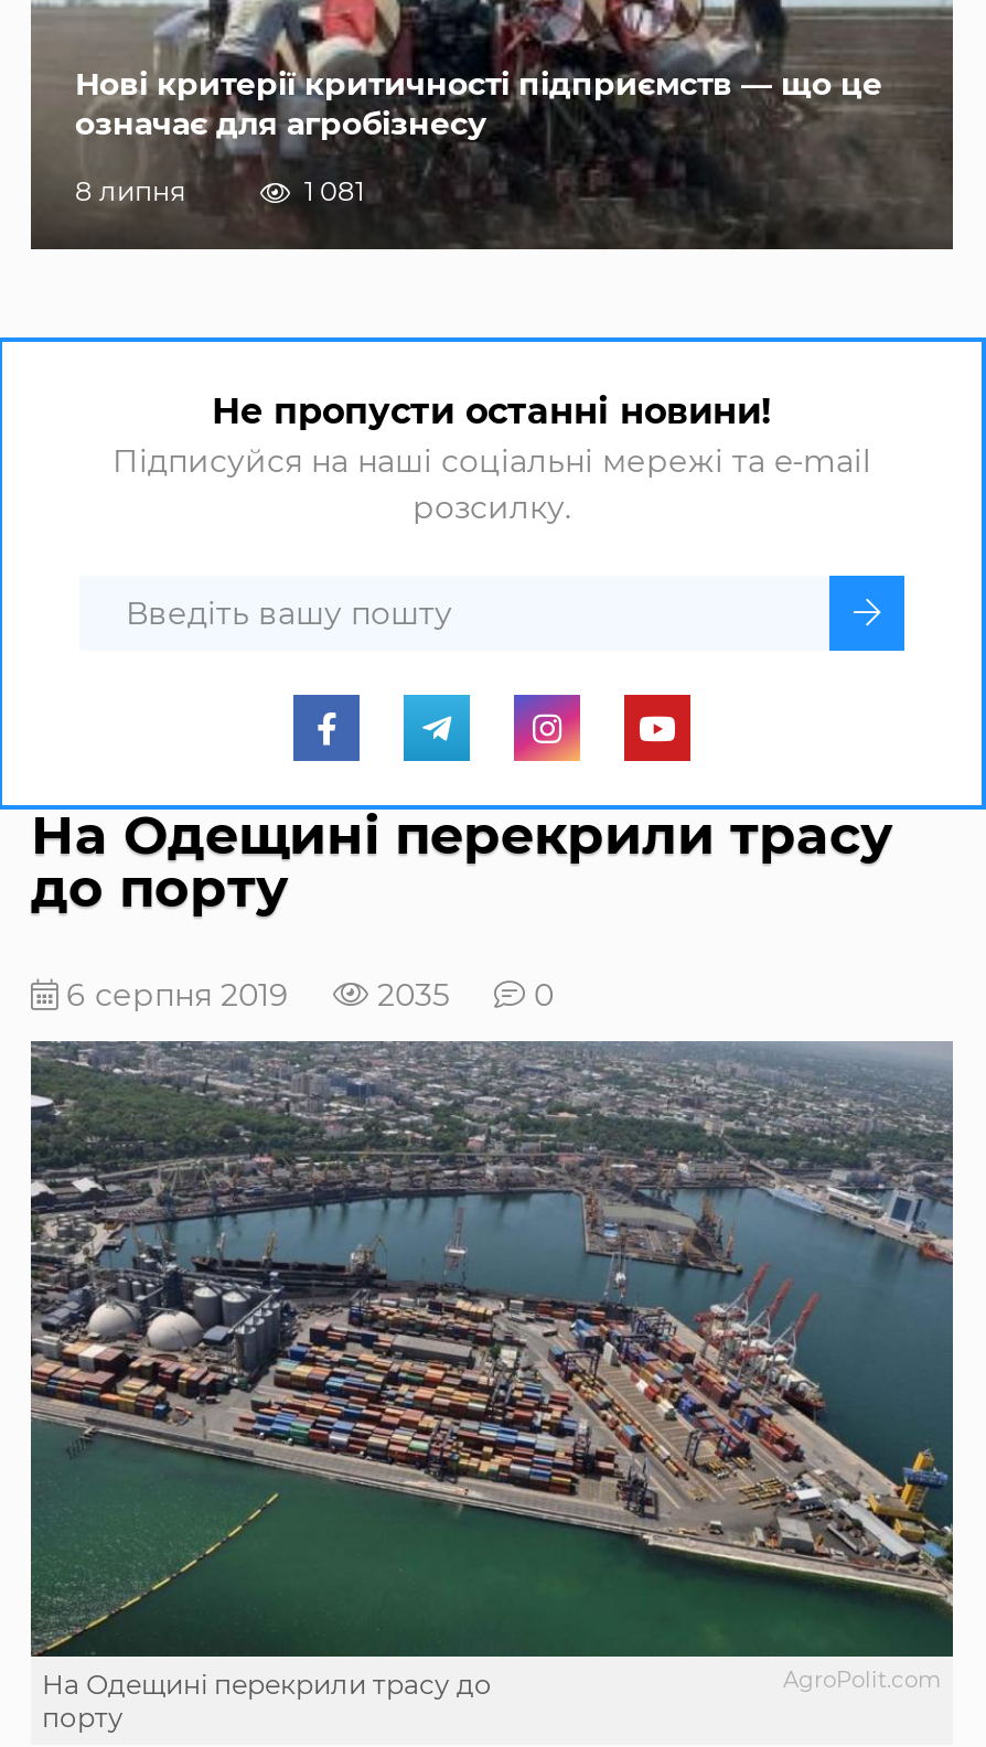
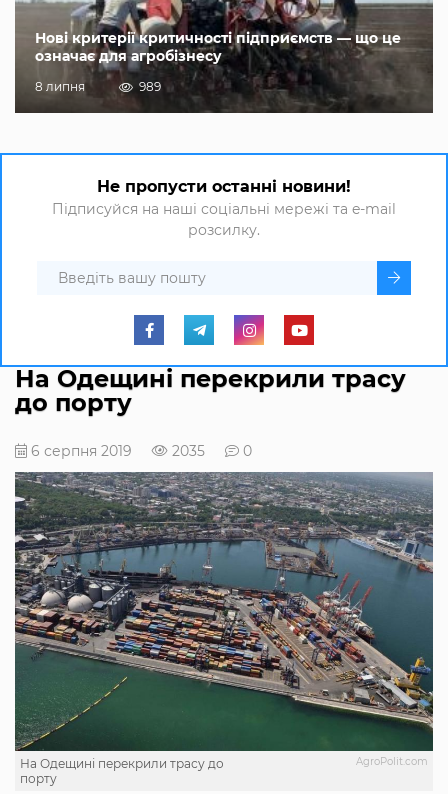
[298,174,364,208] 1 081 -> [136,79,161,94] 989

